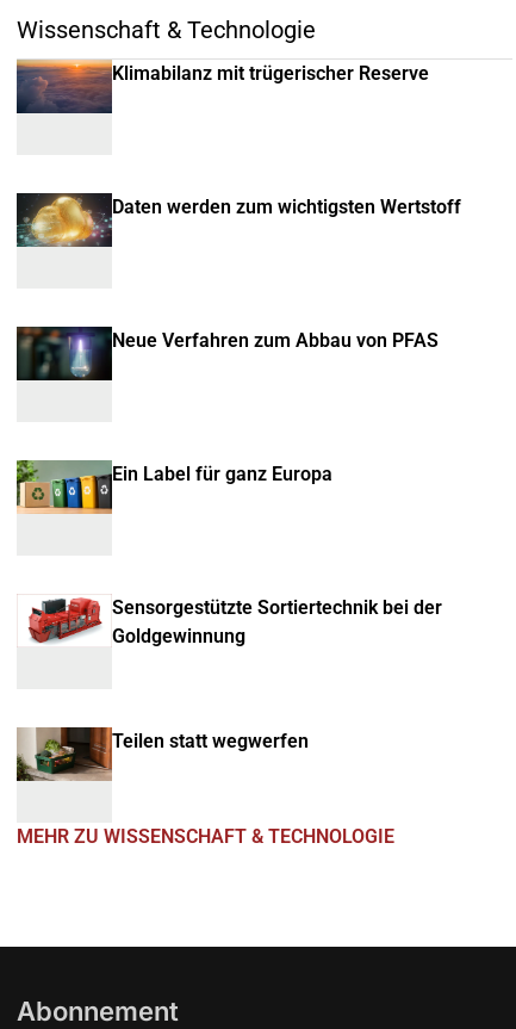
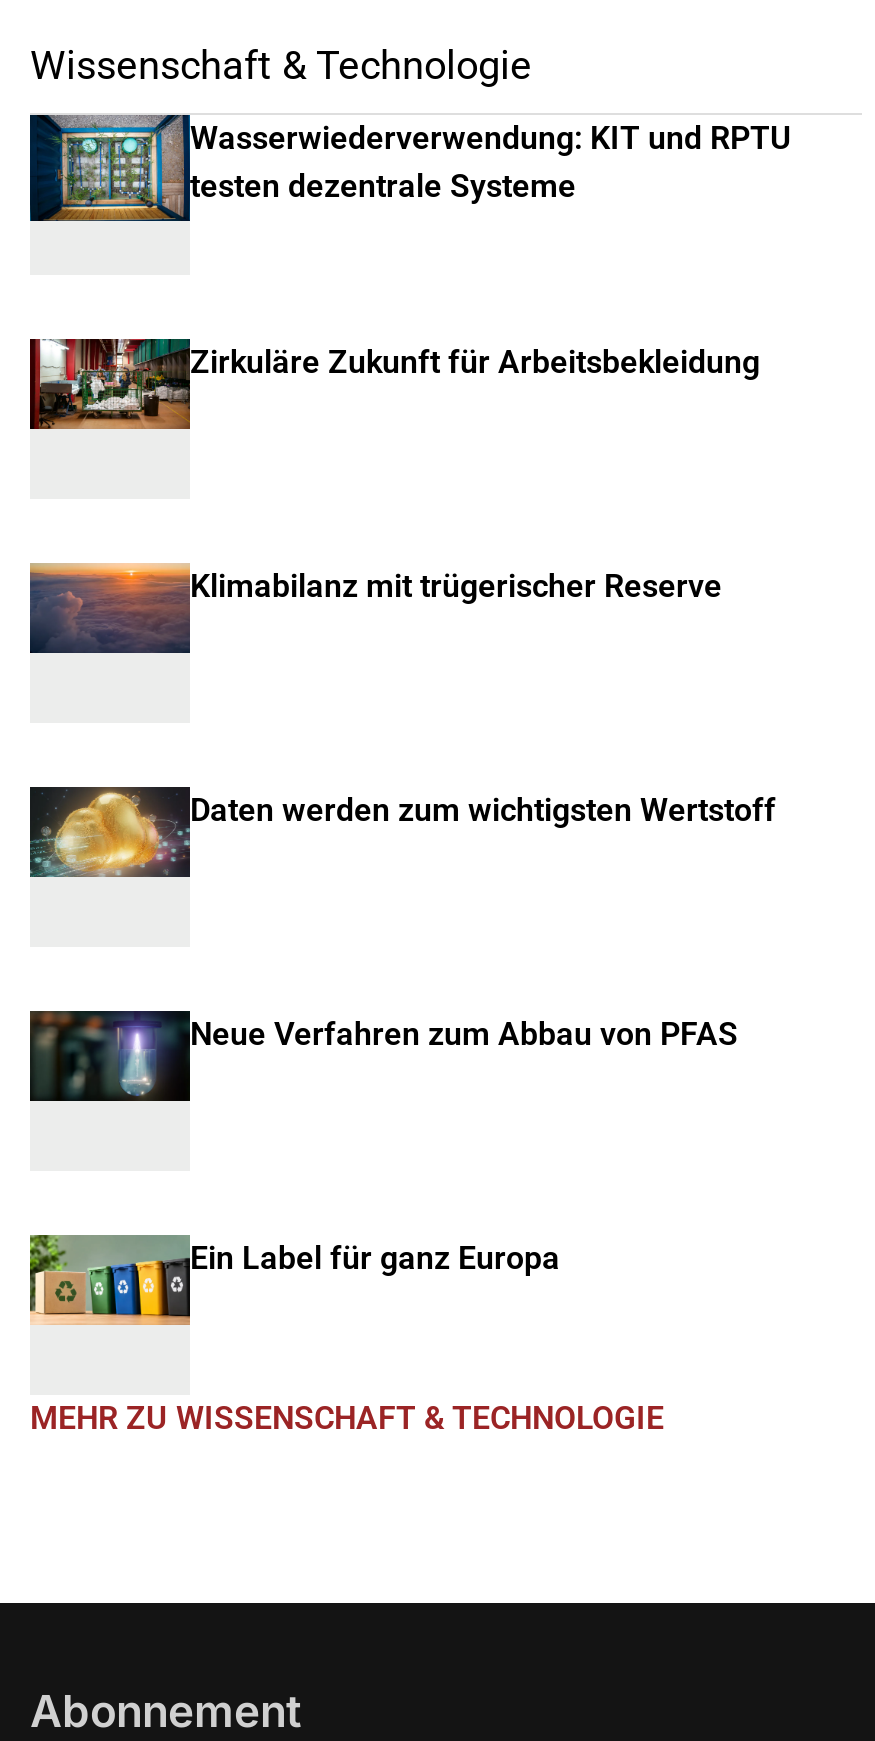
none -> [28,113,792,223] [image] | Wasserwiederverwendung: KIT und RPTU | testen dezentrale Systeme
none -> [30,337,760,431] [image] | Zirkuläre Zukunft für Arbeitsbekleidung
moved [15,60,461,485] -> [28,563,776,1277]: [image] | Klimabilanz mit trügerischer Reserve | Daten werden zum wichtigsten Wertstoff | Neue Verfahren zum Abbau von PFAS | Ein Label für ganz Europa
moved [14,459,111,515] -> [26,1233,188,1327]: [image]
[27,596,442,647] [image] | Sensorgestützte Sortiertechnik bei der | Goldgewinnung -> none
[15,726,309,782] [image] | Teilen statt wegwerfen -> none

